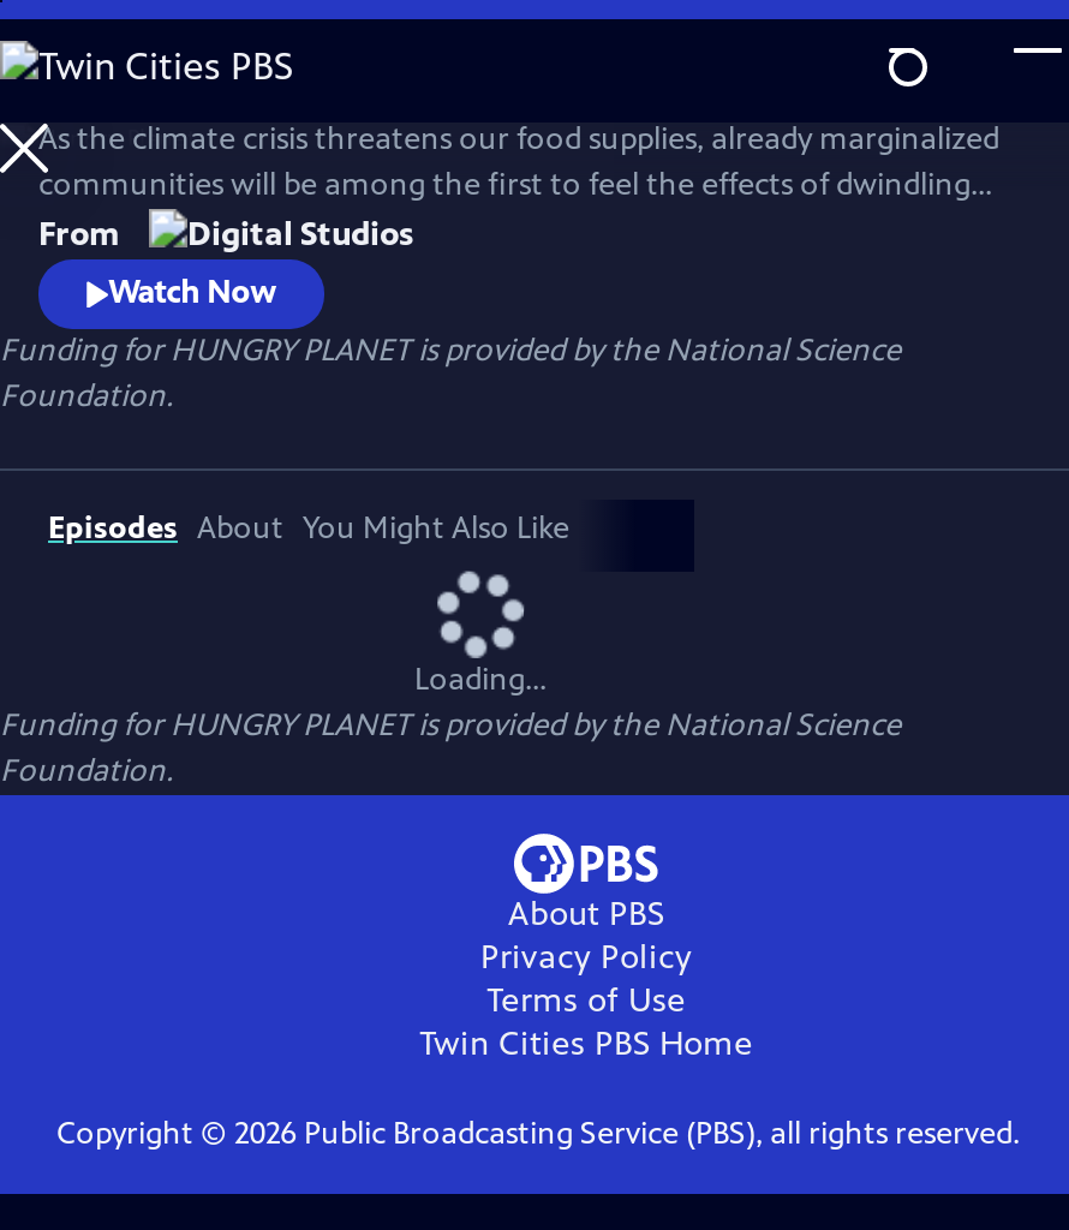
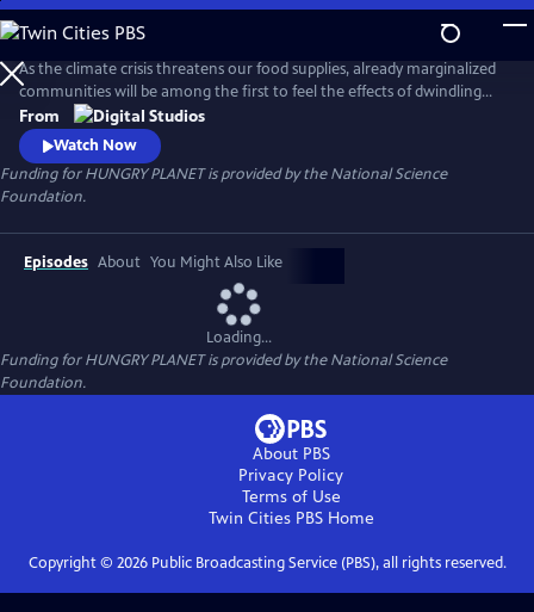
[435,569,526,656] [image] -> [216,282,261,326] [image]

